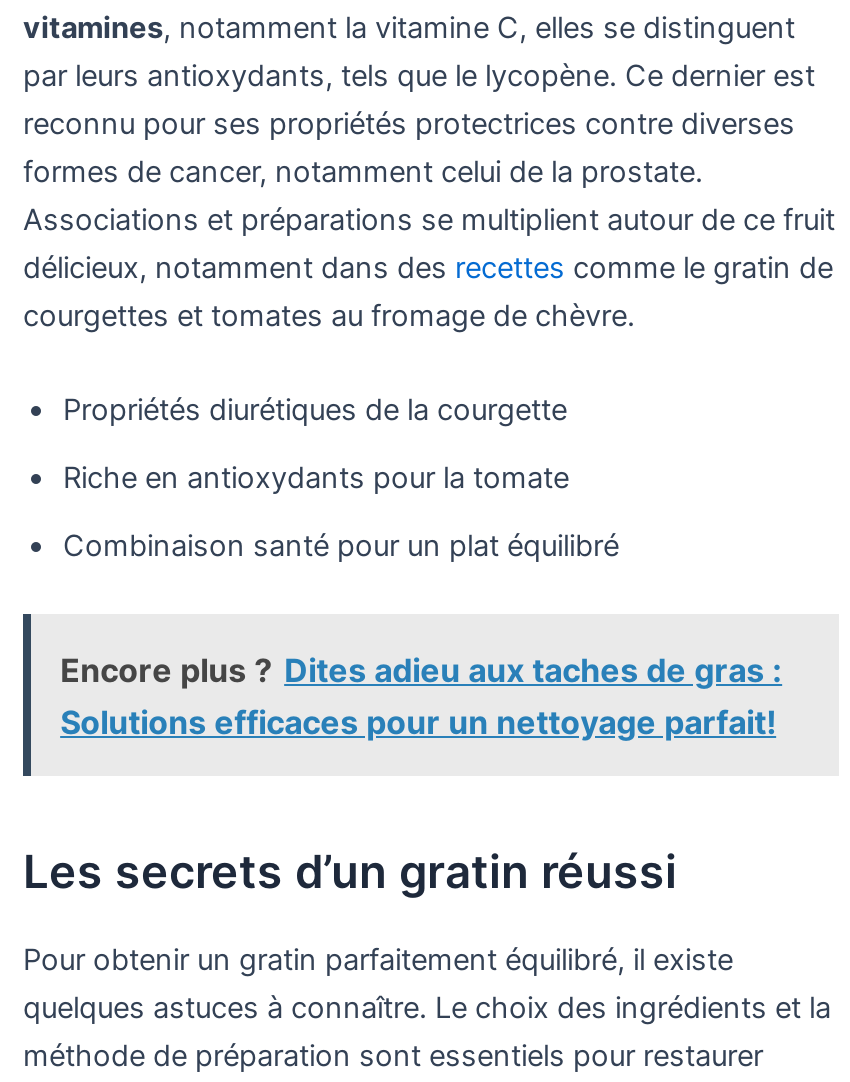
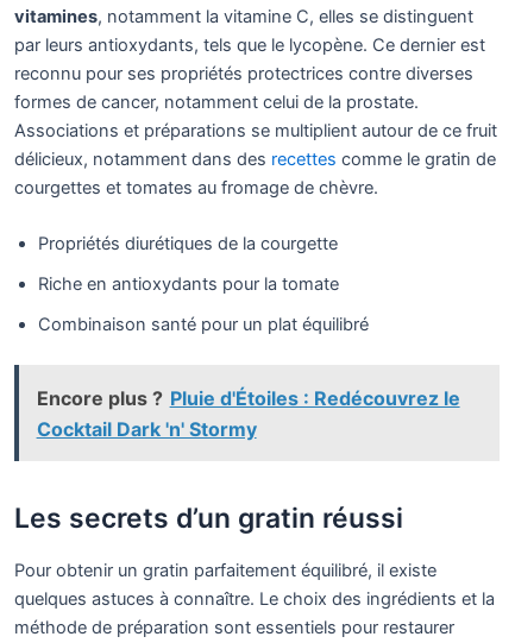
[60,649,782,741] Encore plus ? Dites adieu aux taches de gras : | Solutions efficaces pour un nettoyage parfait! -> [36,386,460,440] Encore plus ? Pluie d'Étoiles : Redécouvrez le | Cocktail Dark 'n' Stormy

